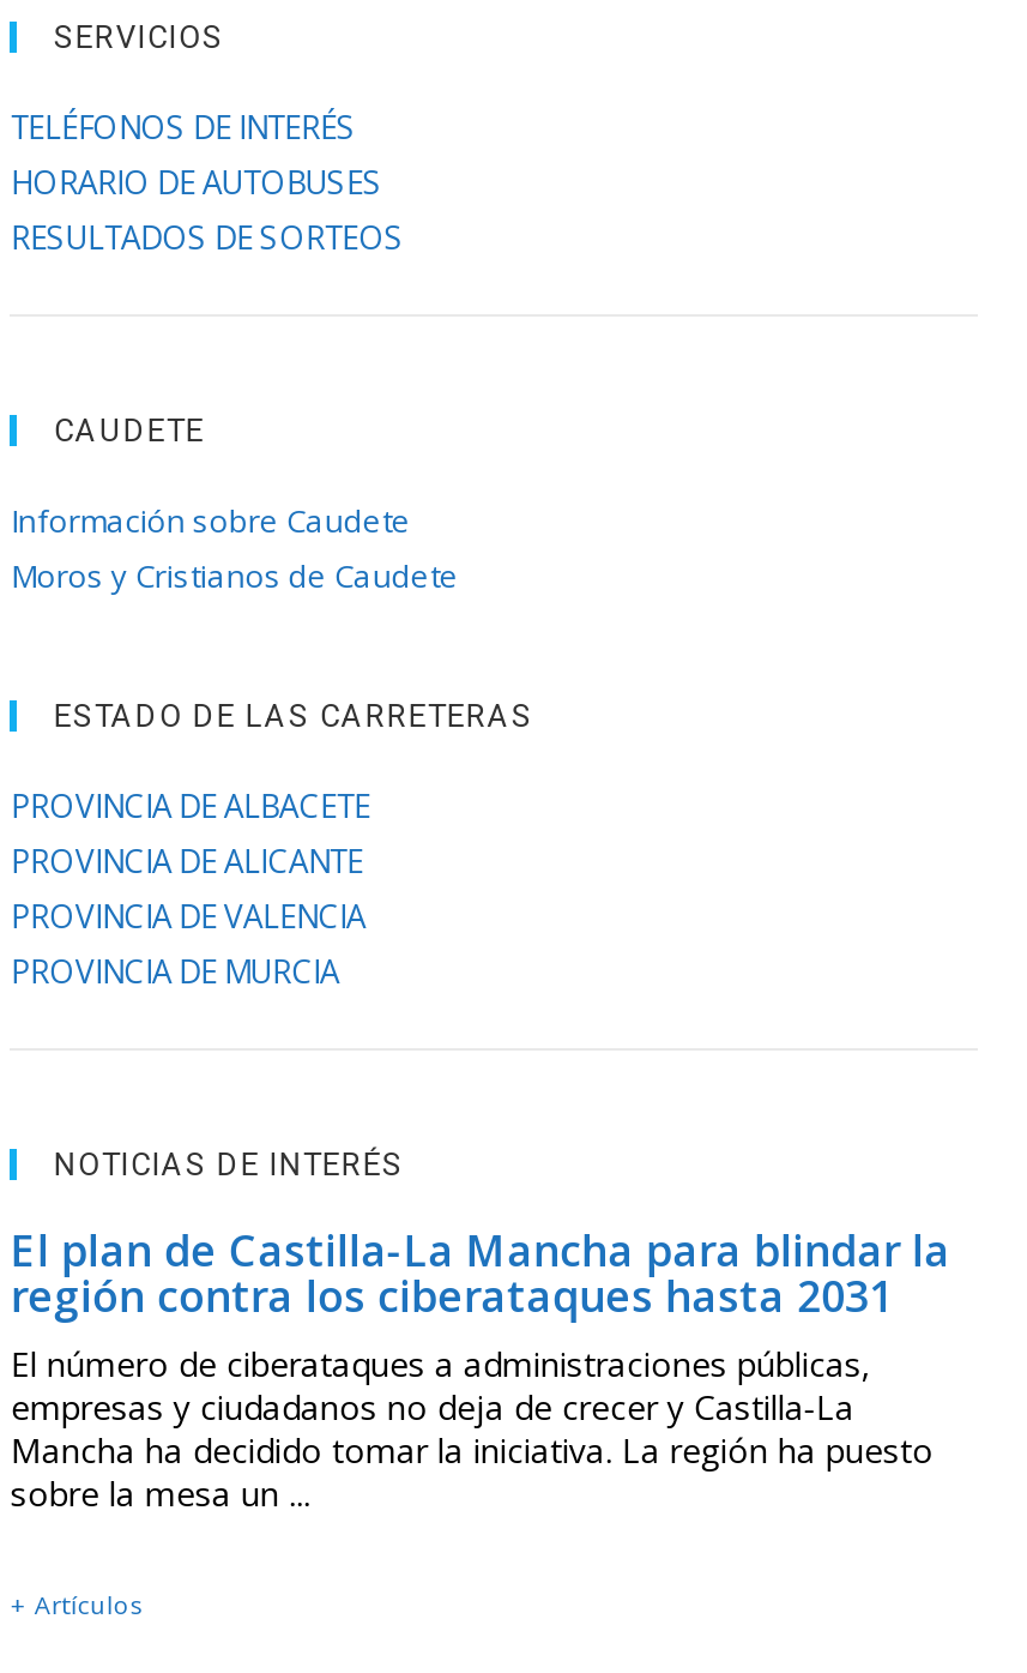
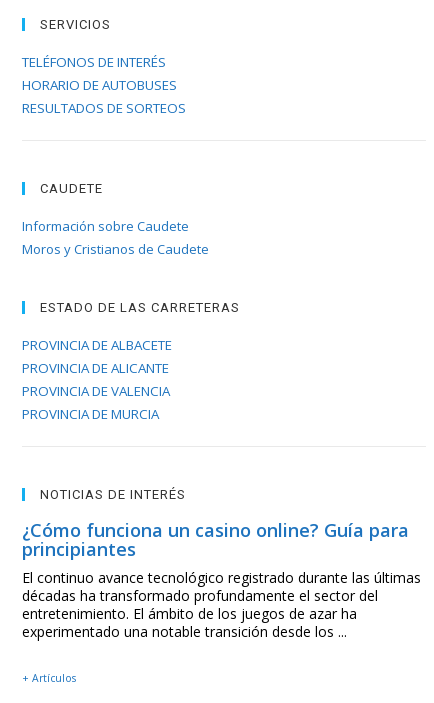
[11,1221,950,1516] El plan de Castilla-La Mancha para blindar la | región contra los ciberataques hasta 2031 | El número de ciberataques a administraciones públicas, | empresas y ciudadanos no deja de crecer y Castilla-La | Mancha ha decidido tomar la iniciativa. La región ha puesto | sobre la mesa un ... -> [22,518,421,641] ¿Cómo funciona un casino online? Guía para | principiantes | El continuo avance tecnológico registrado durante las últimas | décadas ha transformado profundamente el sector del | entretenimiento. El ámbito de los juegos de azar ha | experimentado una notable transición desde los ...

